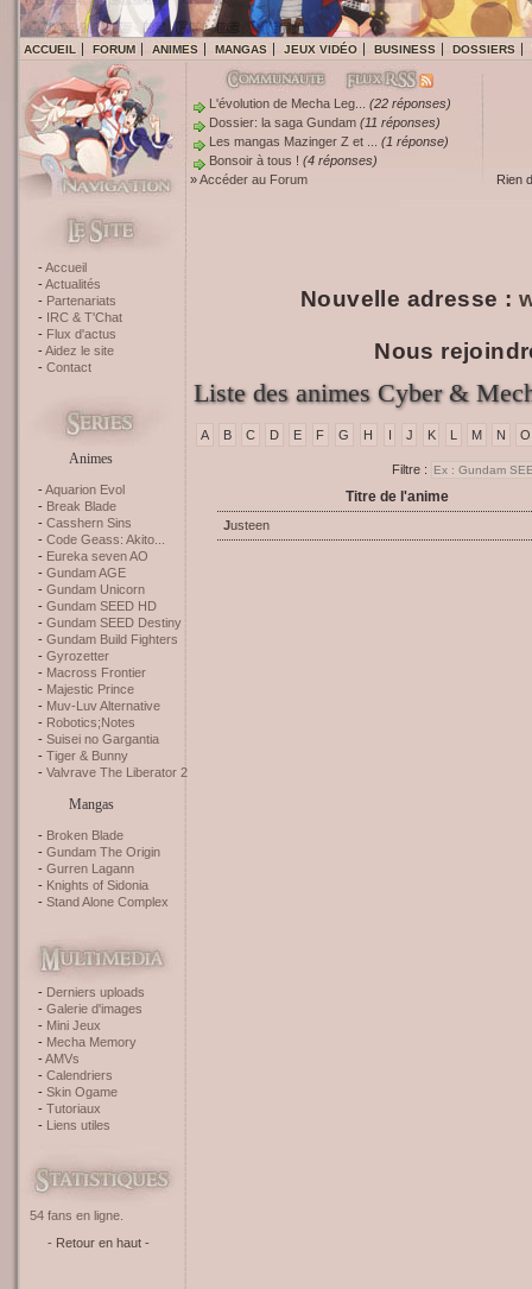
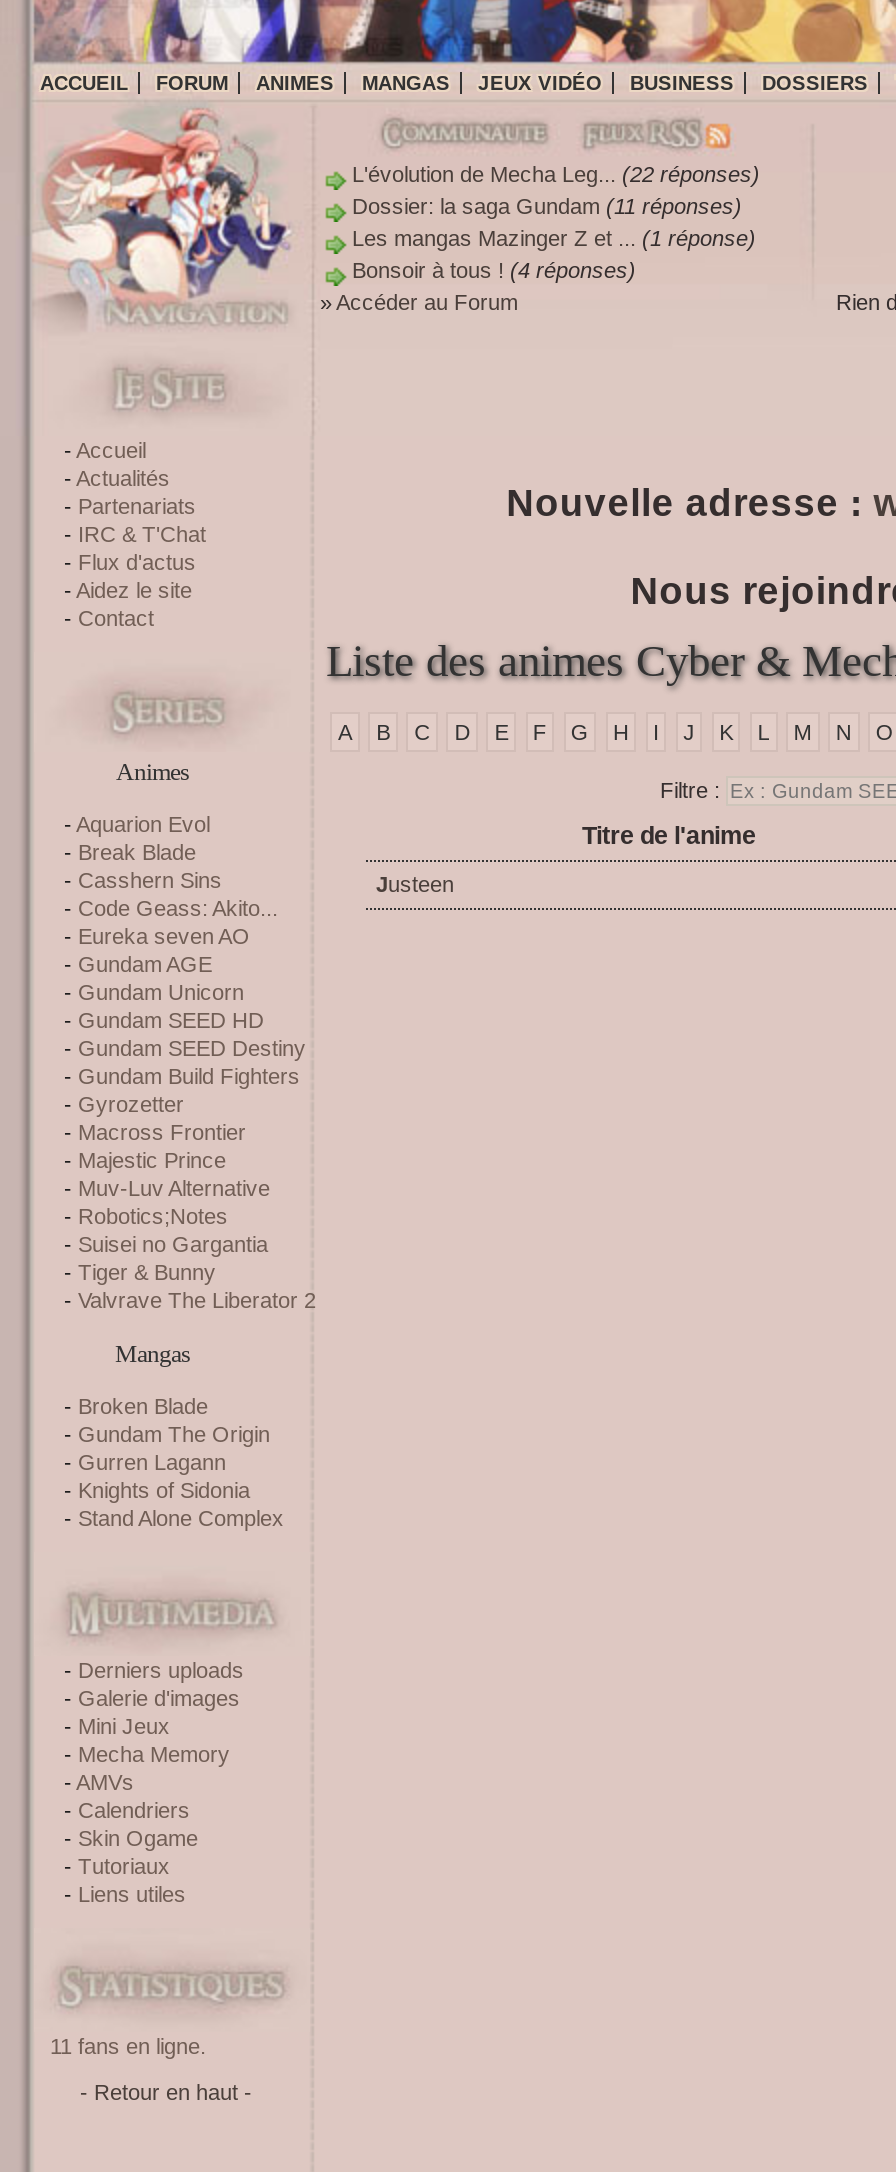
[30,1208,123,1222] 54 fans en ligne. -> [50,2034,206,2058] 11 fans en ligne.

